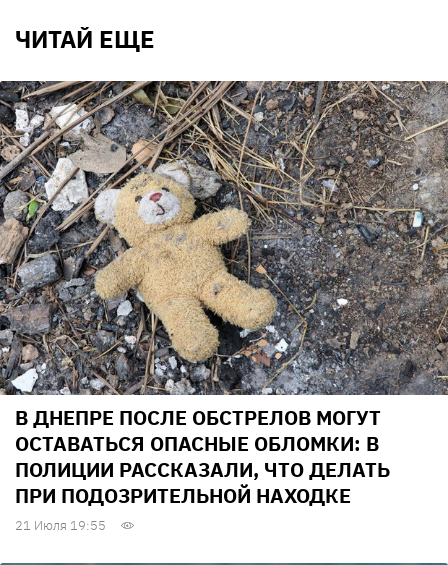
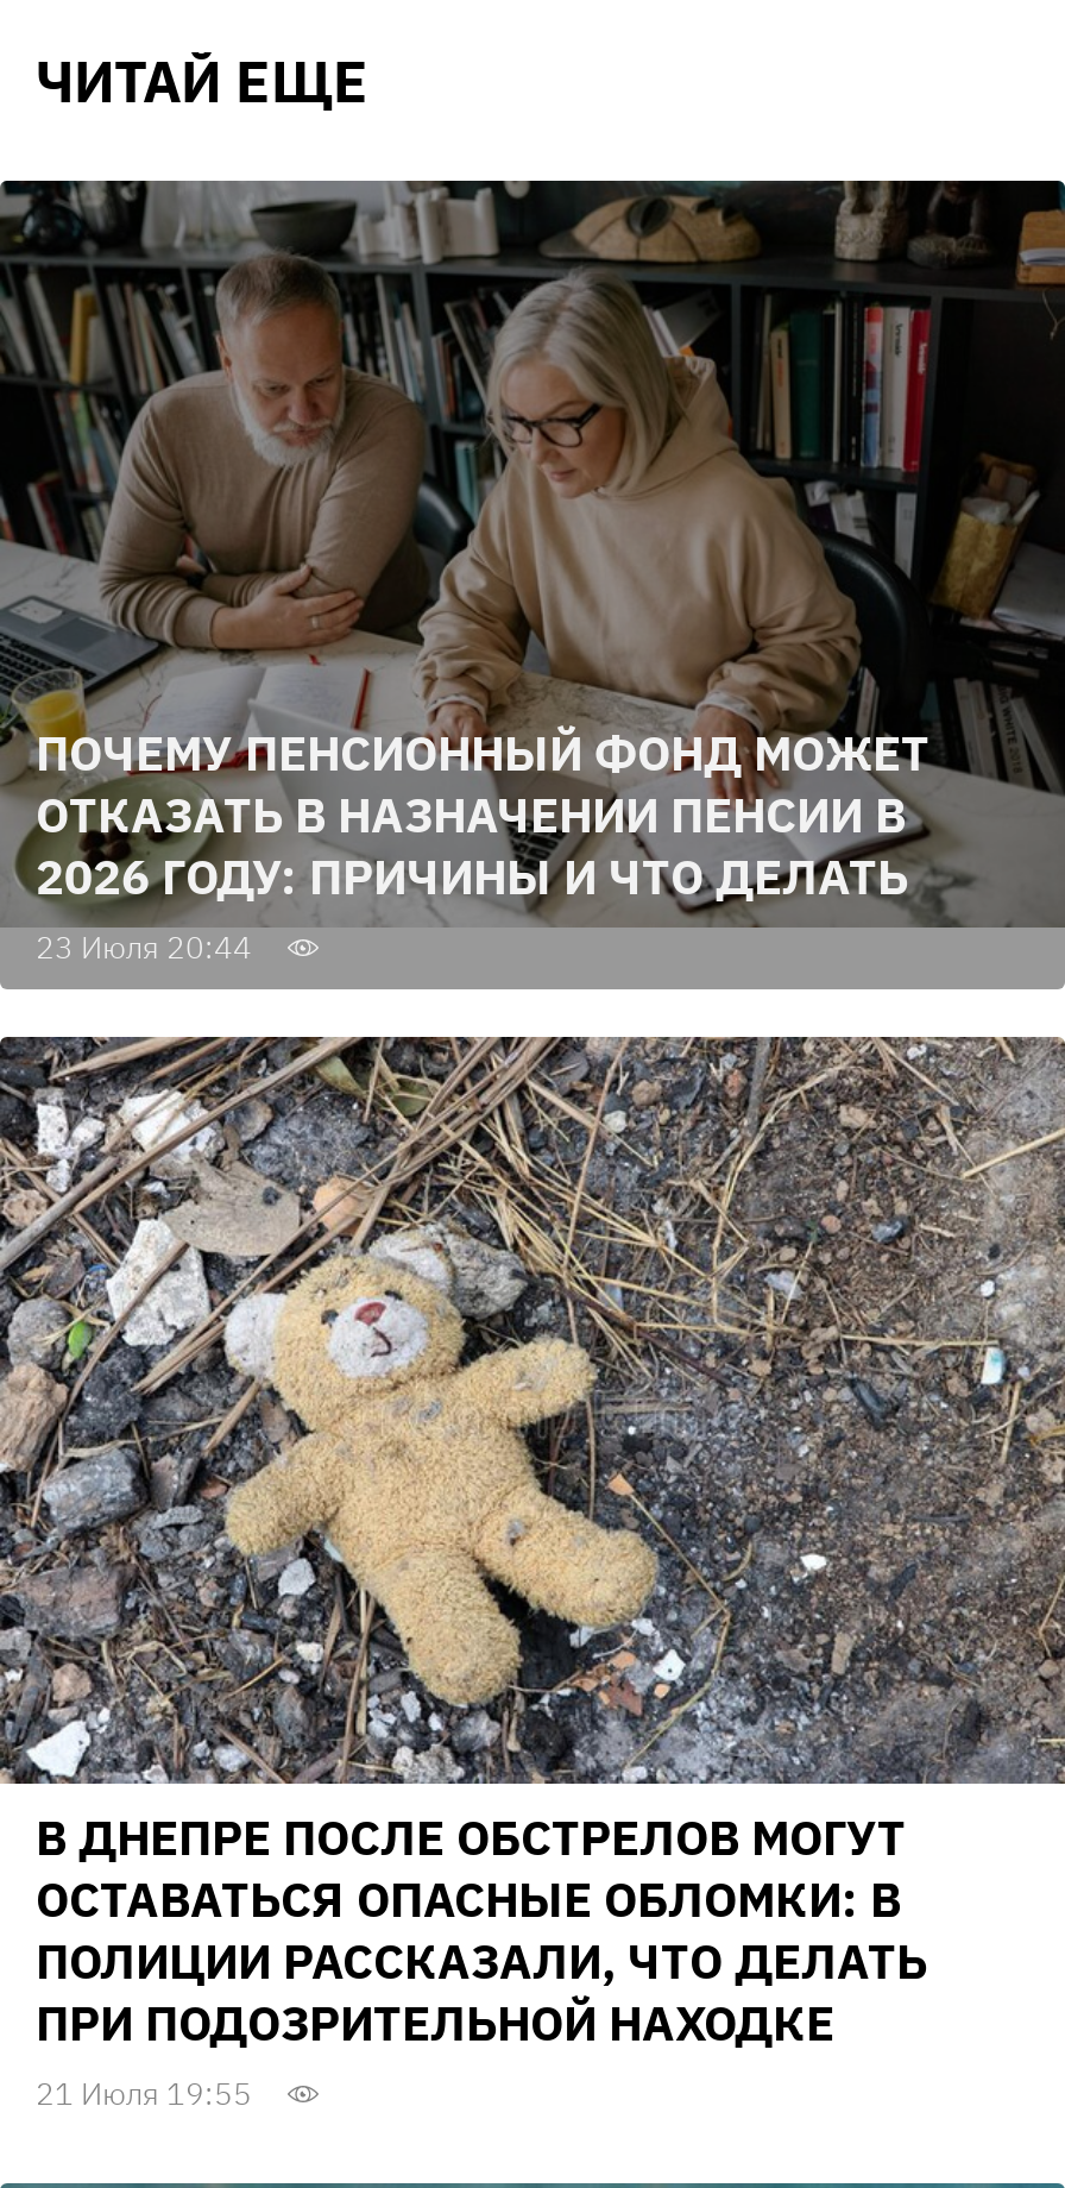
none -> [7,178,1058,992] [image] | ПОЧЕМУ ПЕНСИОННЫЙ ФОНД МОЖЕТ | ОТКАЗАТЬ В НАЗНАЧЕНИИ ПЕНСИИ В | 2026 ГОДУ: ПРИЧИНЫ И ЧТО ДЕЛАТЬ | 23 Июля 20:44

